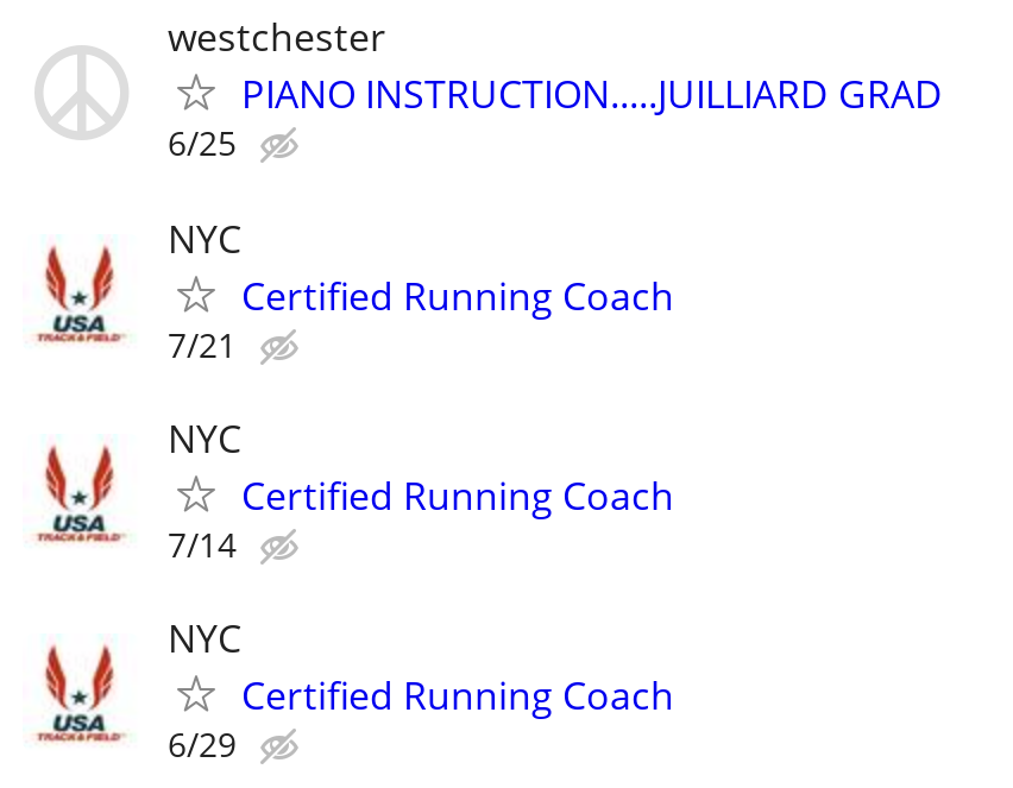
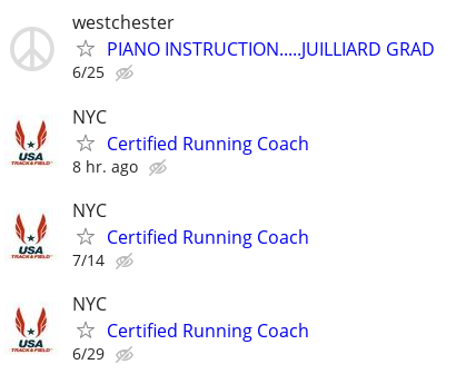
[168,321,237,366] 7/21 -> [72,155,138,177] 8 hr. ago

